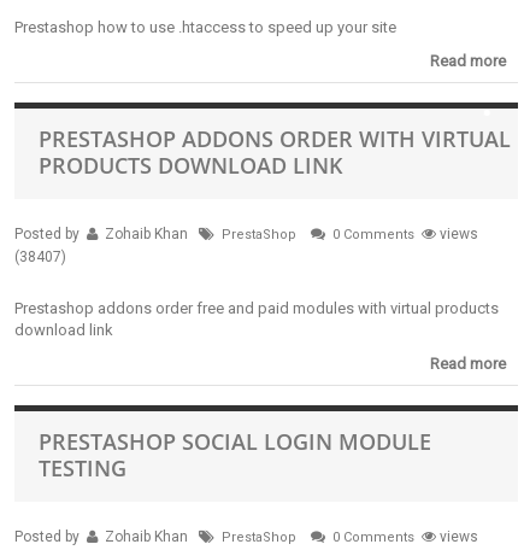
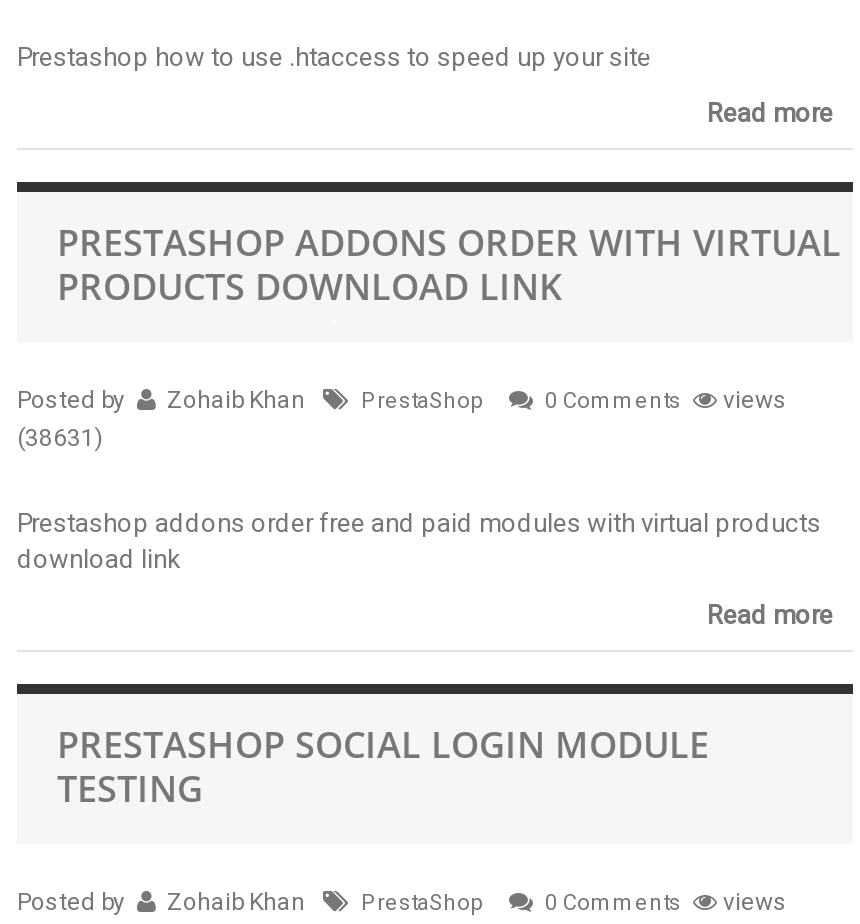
[14,248,66,265] (38407) -> [17,424,103,452] (38631)

